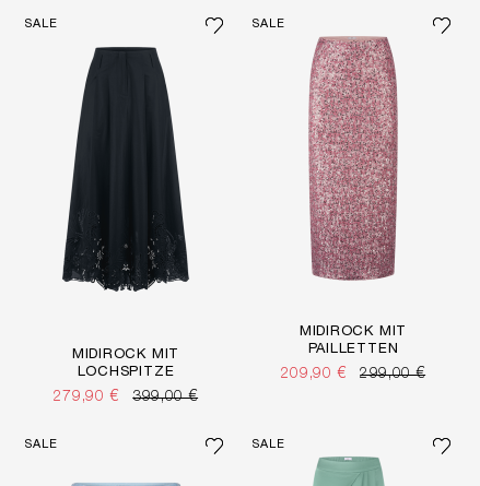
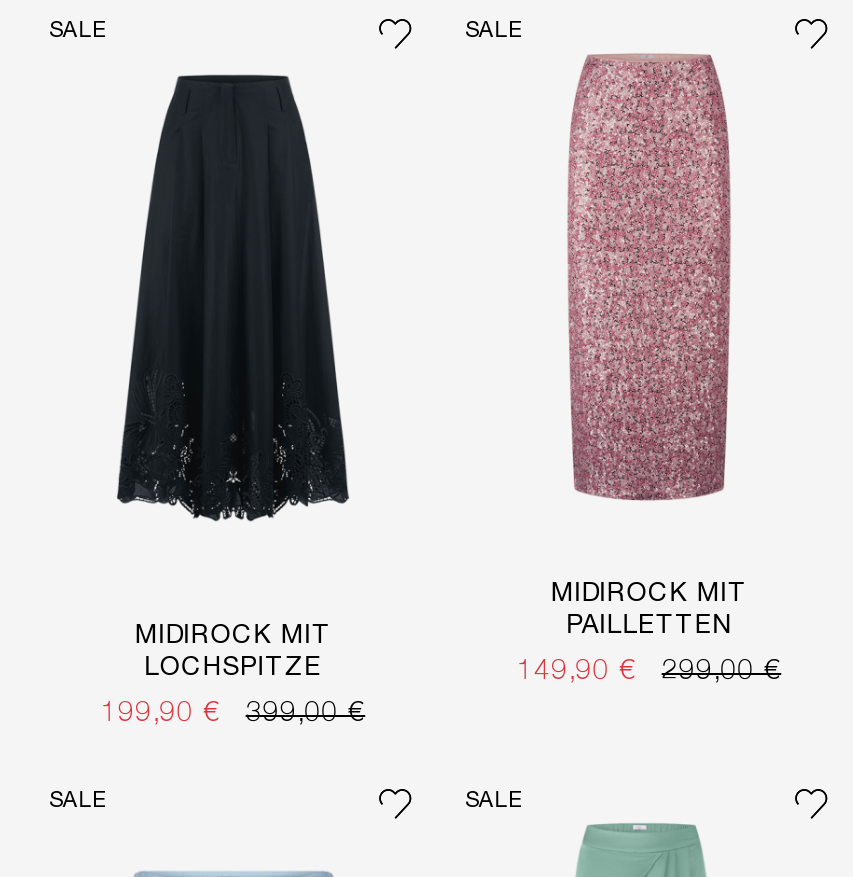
[281,367,425,382] 209,90 € 299,00 € -> [517,659,781,687] 149,90 € 299,00 €
[53,390,198,405] 279,90 € 399,00 € -> [101,701,365,729] 199,90 € 399,00 €

